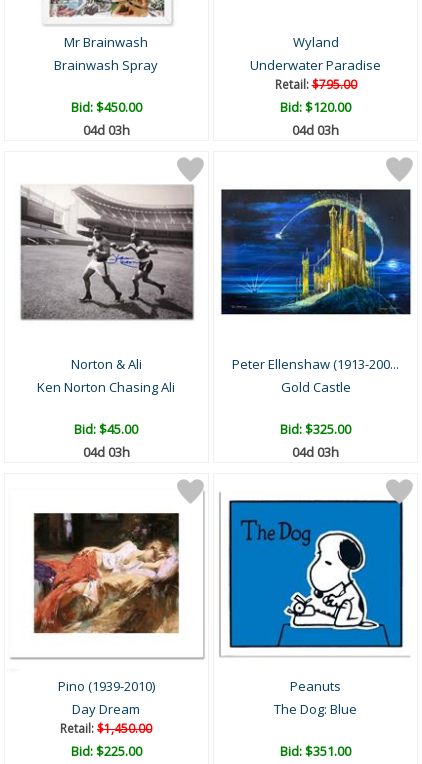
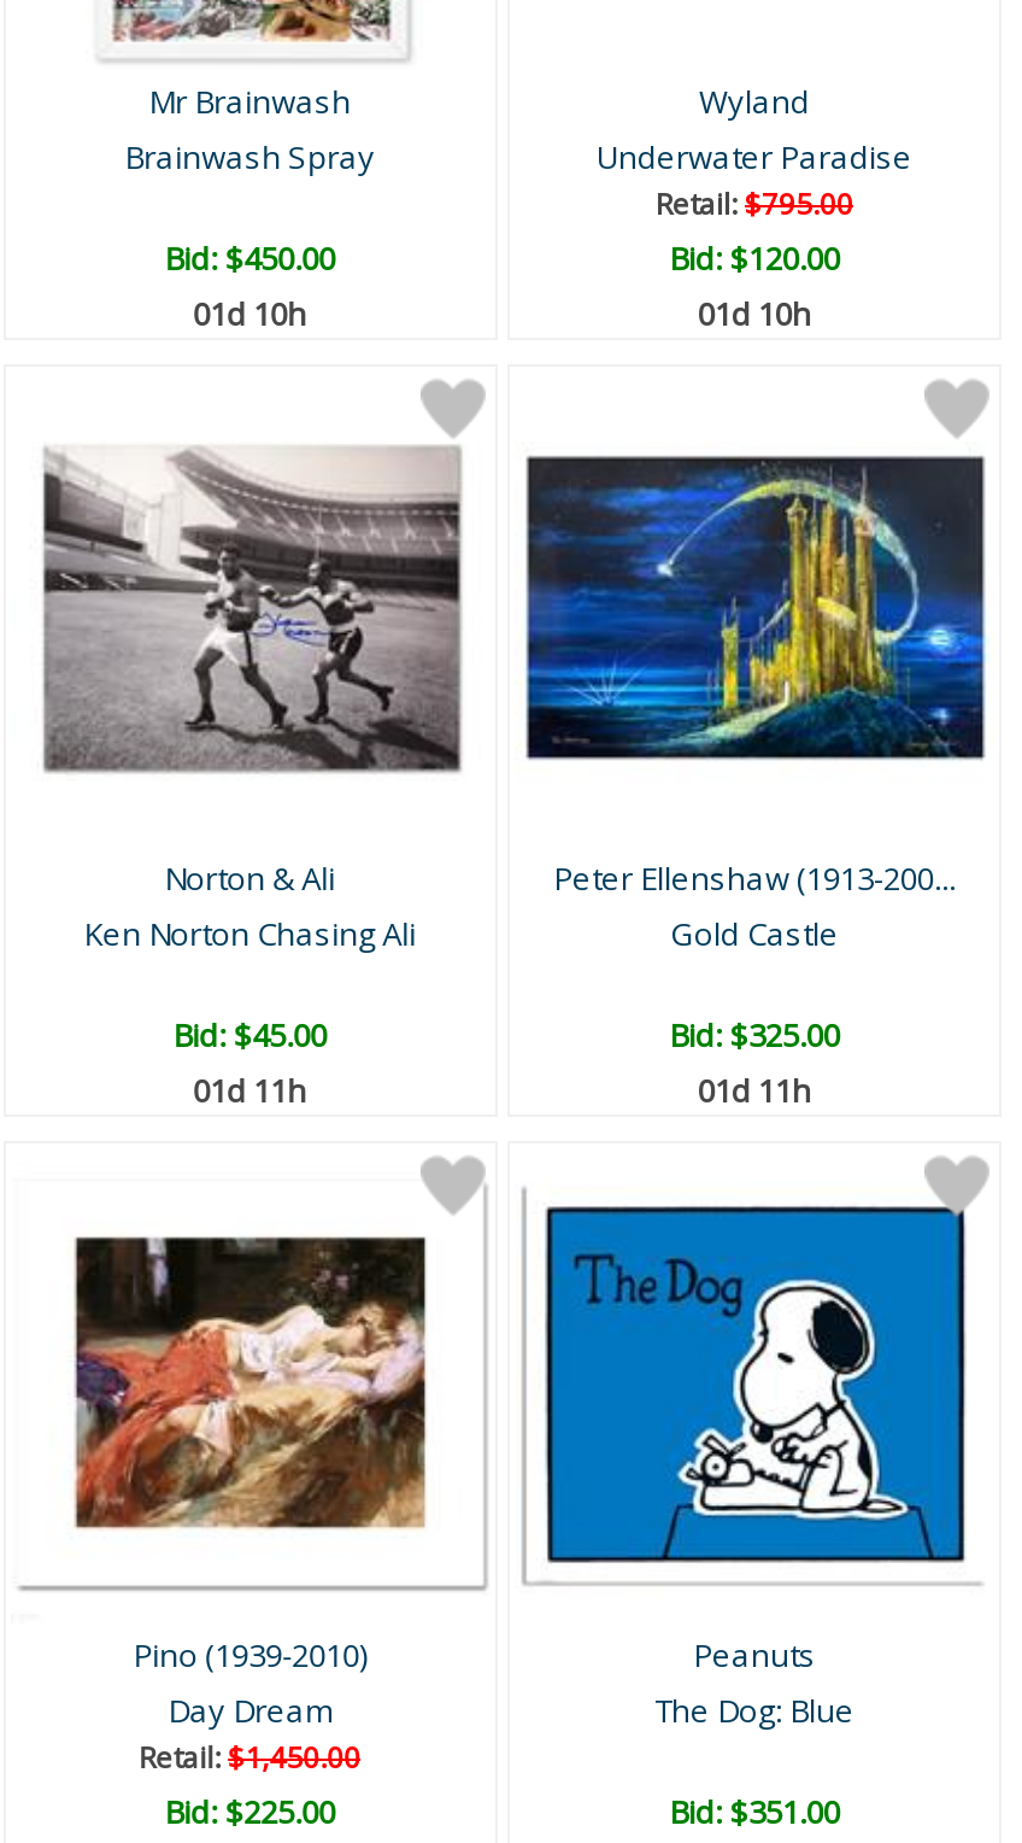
[83,121,130,139] 04d 03h -> [193,293,306,336] 01d 10h
[292,121,339,139] 04d 03h -> [698,293,811,336] 01d 10h
[83,443,130,461] 04d 03h -> [193,1069,306,1113] 01d 11h
[292,443,339,461] 04d 03h -> [698,1069,811,1113] 01d 11h

